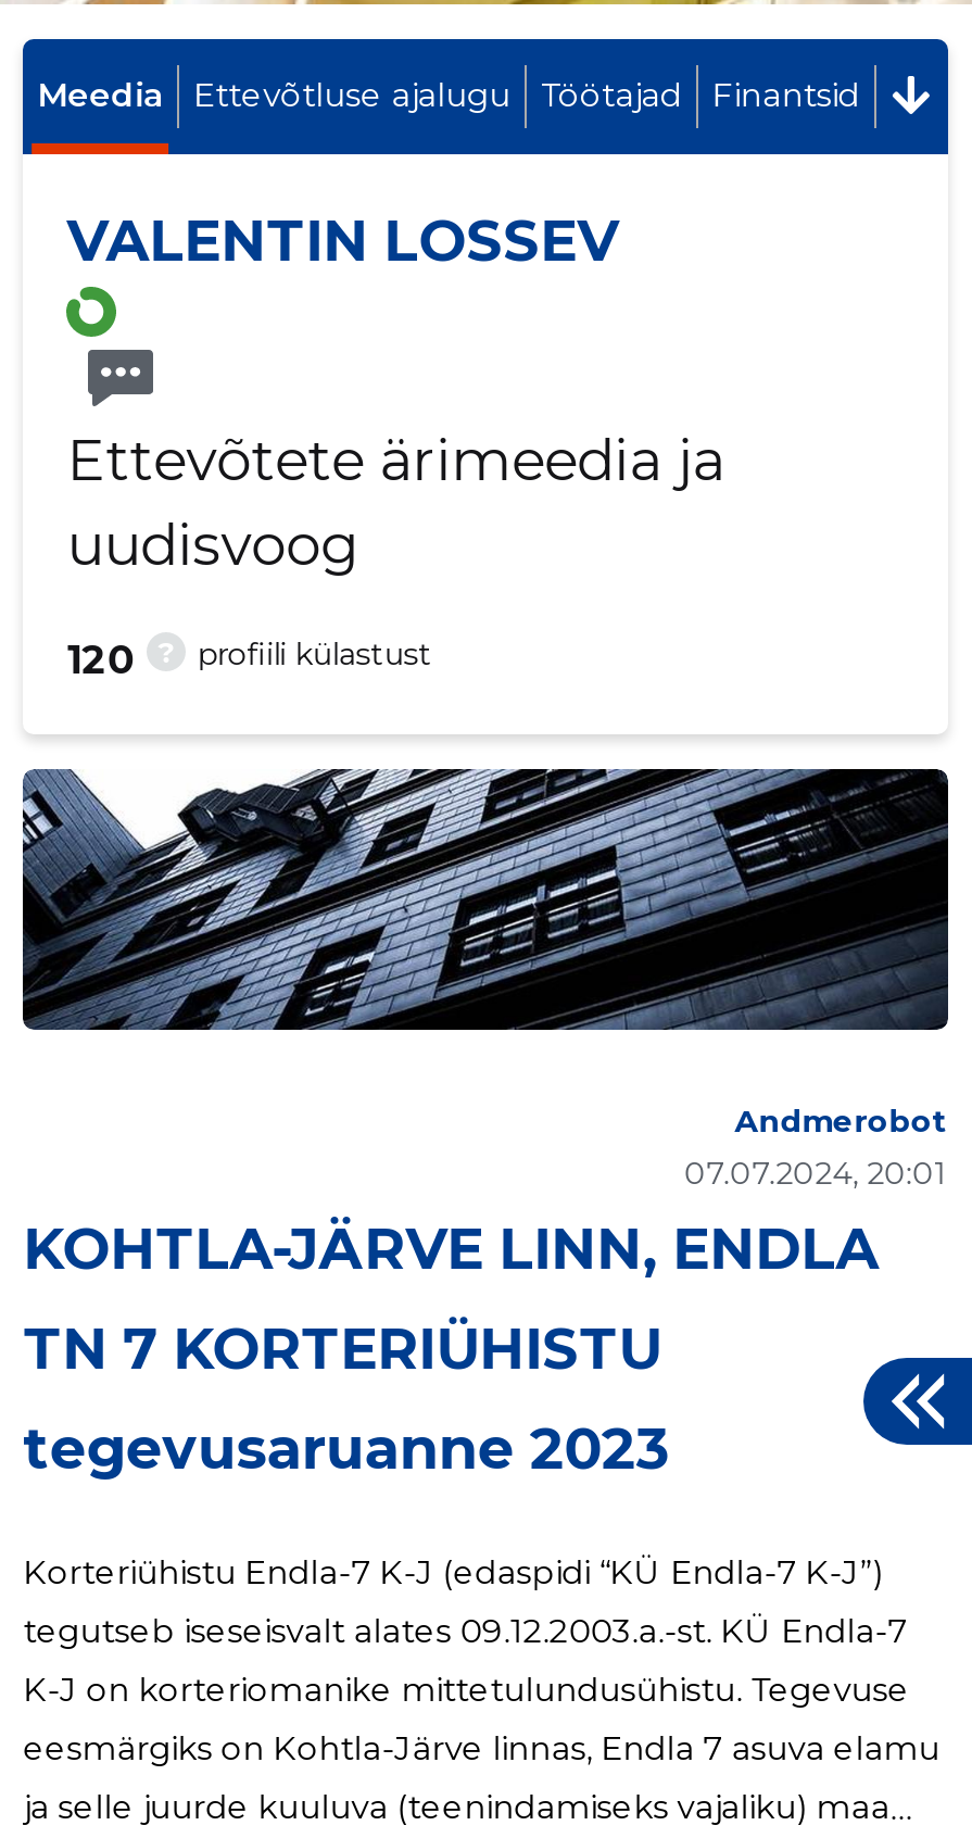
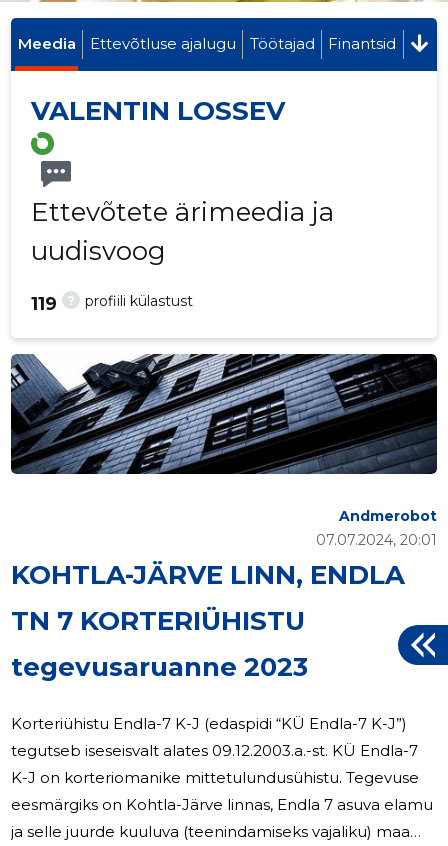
[67,638,136,685] 120 -> [31,293,57,315] 119

